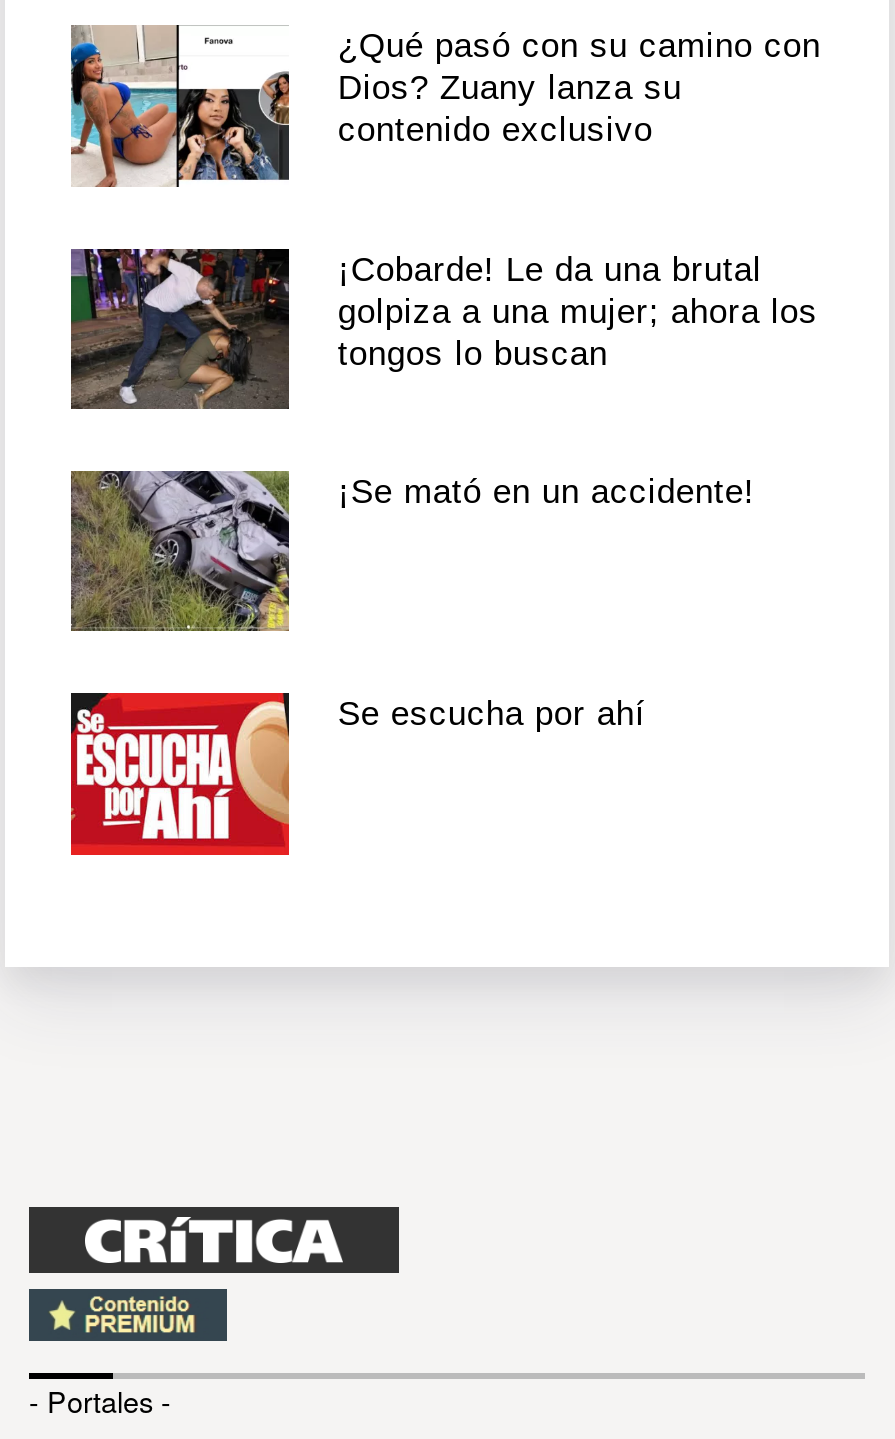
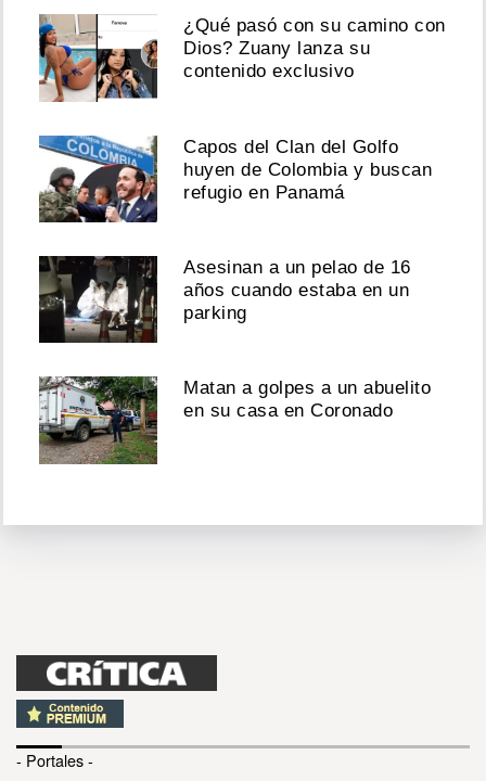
[69,247,818,411] [image] | ¡Cobarde! Le da una brutal | golpiza a una mujer; ahora los | tongos lo buscan -> [39,135,432,222] [image] | Capos del Clan del Golfo | huyen de Colombia y buscan | refugio en Panamá
[69,469,755,633] [image] | ¡Se mató en un accidente! -> [38,255,411,343] [image] | Asesinan a un pelao de 16 | años cuando estaba en un | parking
[69,691,646,857] [image] | Se escucha por ahí -> [38,375,431,465] [image] | Matan a golpes a un abuelito | en su casa en Coronado

